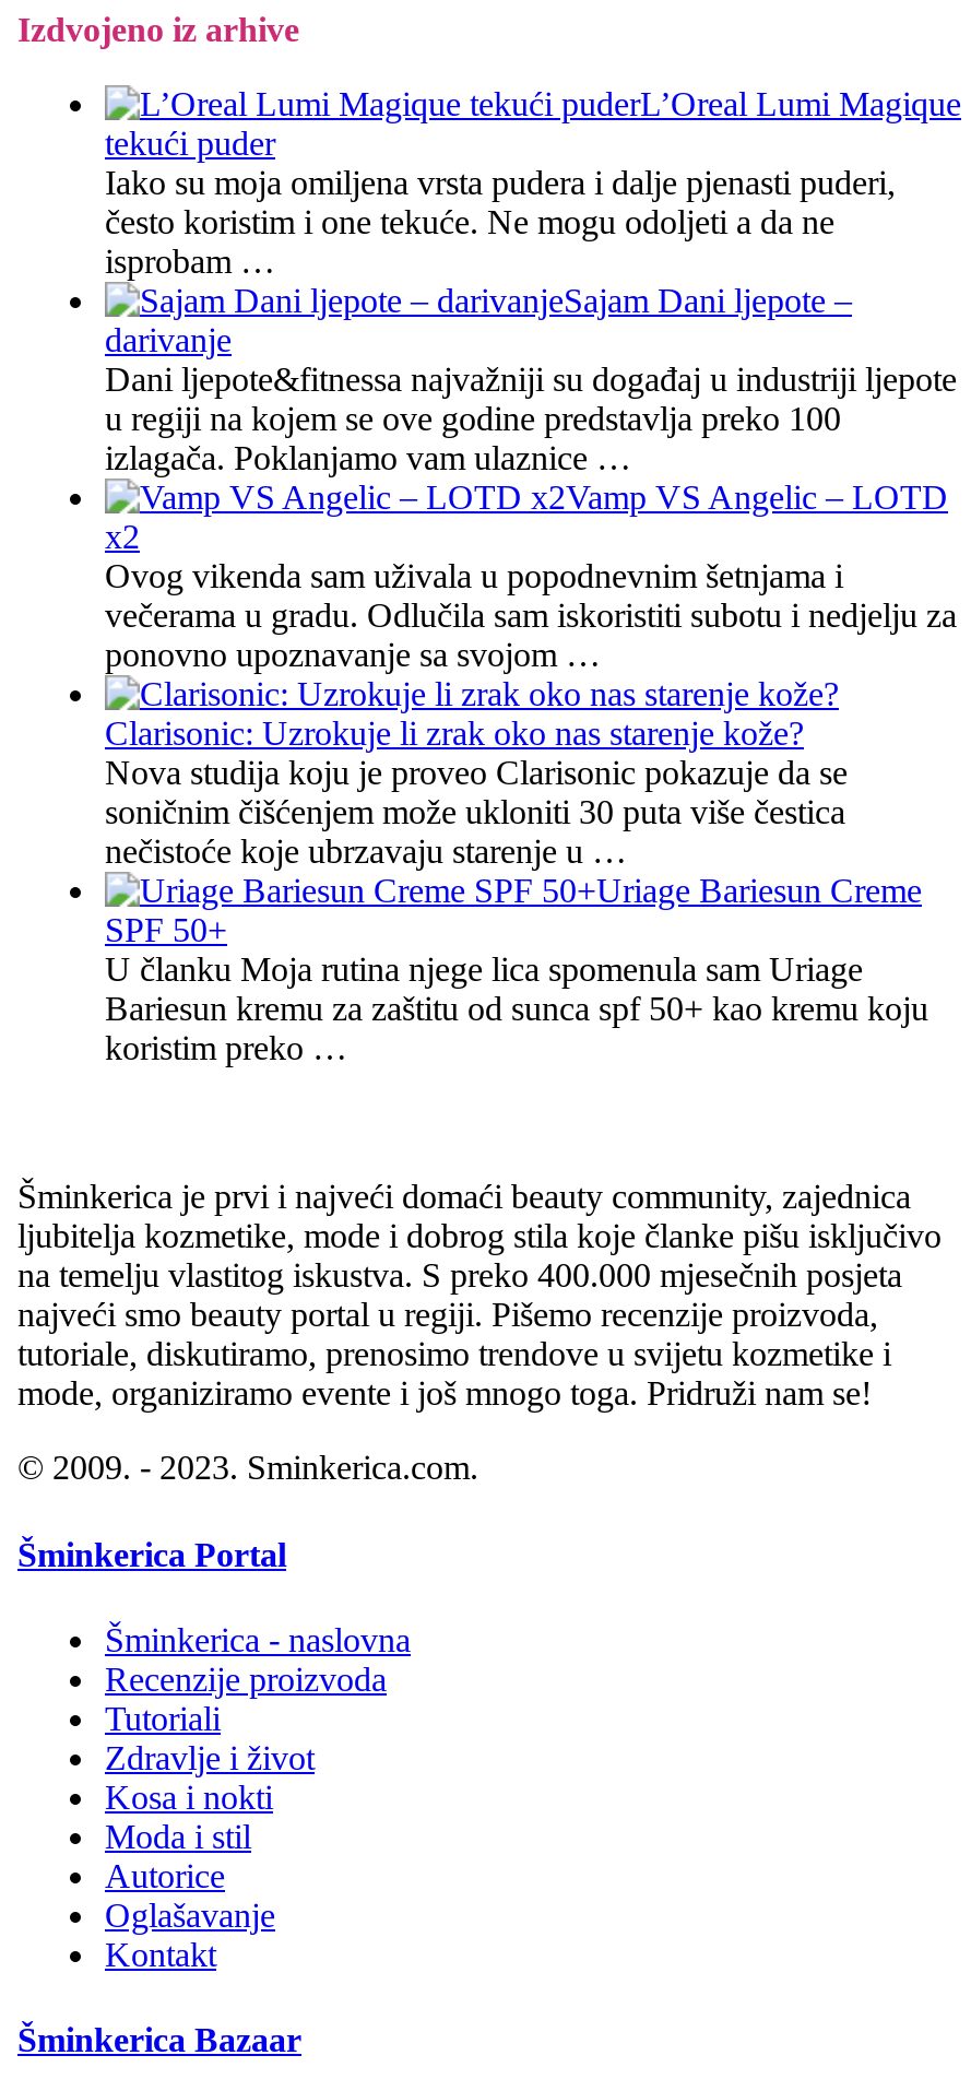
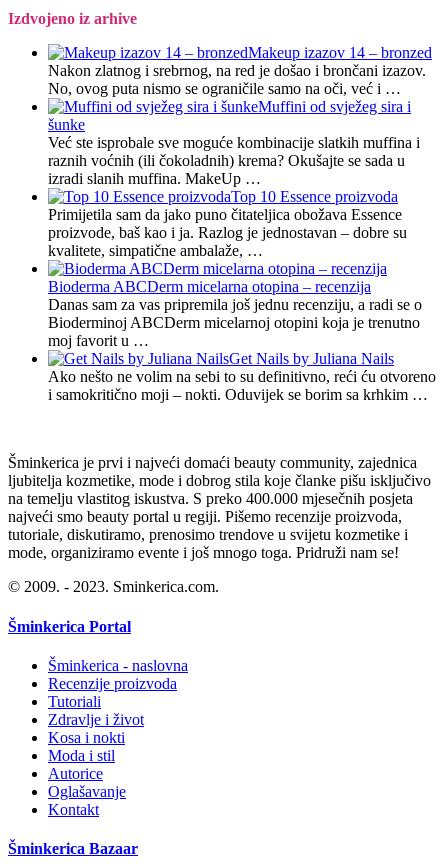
[105,86,961,674] L’Oreal Lumi Magique | tekući puder | Iako su moja omiljena vrsta pudera i dalje pjenasti puderi, | često koristim i one tekuće. Ne mogu odoljeti a da ne | isprobam … | Sajam Dani ljepote – | darivanje | Dani ljepote&fitnessa najvažniji su događaj u industriji ljepote | u regiji na kojem se ove godine predstavlja preko 100 | izlagača. Poklanjamo vam ulaznice … | Vamp VS Angelic – LOTD | x2 | Ovog vikenda sam uživala u popodnevnim šetnjama i | večerama u gradu. Odlučila sam iskoristiti subotu i nedjelju za | ponovno upoznavanje sa svojom … -> [48,44,432,259] Makeup izazov 14 – bronzed | Nakon zlatnog i srebrnog, na red je došao i brončani izazov. | No, ovog puta nismo se ograničile samo na oči, već i … | Muffini od svježeg sira i | šunke | Već ste isprobale sve moguće kombinacije slatkih muffina i | raznih voćnih (ili čokoladnih) krema? Okušajte se sada u | izradi slanih muffina. MakeUp … | Top 10 Essence proizvoda | Primijetila sam da jako puno čitateljica obožava Essence | proizvode, baš kao i ja. Razlog je jednostavan – dobre su | kvalitete, simpatične ambalaže, …
[105,715,928,1067] Clarisonic: Uzrokuje li zrak oko nas starenje kože? | Nova studija koju je proveo Clarisonic pokazuje da se | soničnim čišćenjem može ukloniti 30 puta više čestica | nečistoće koje ubrzavaju starenje u … | Uriage Bariesun Creme | SPF 50+ | U članku Moja rutina njege lica spomenula sam Uriage | Bariesun kremu za zaštitu od sunca spf 50+ kao kremu koju | koristim preko … -> [48,278,436,403] Bioderma ABCDerm micelarna otopina – recenzija | Danas sam za vas pripremila još jednu recenziju, a radi se o | Bioderminoj ABCDerm micelarnoj otopini koja je trenutno | moj favorit u … | Get Nails by Juliana Nails | Ako nešto ne volim na sebi to su definitivno, reći ću otvoreno | i samokritično moji – nokti. Oduvijek se borim sa krhkim …

